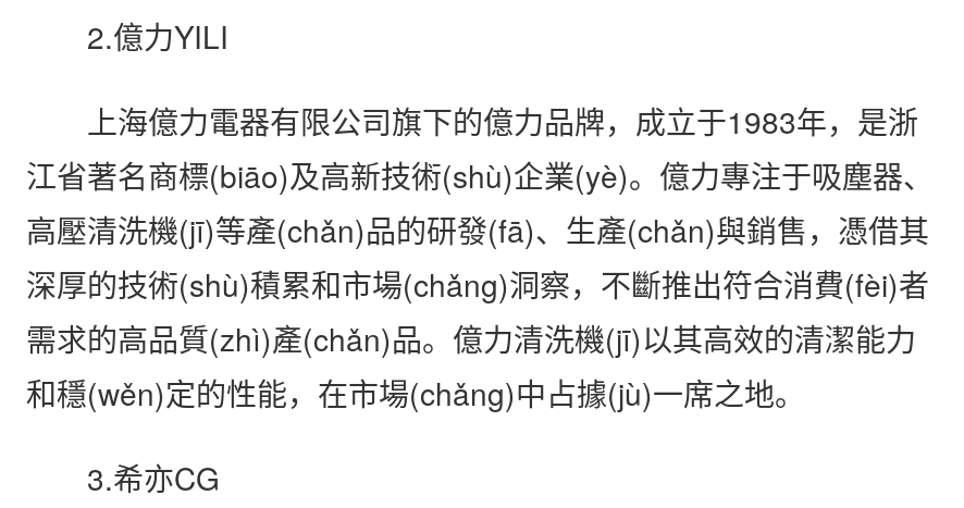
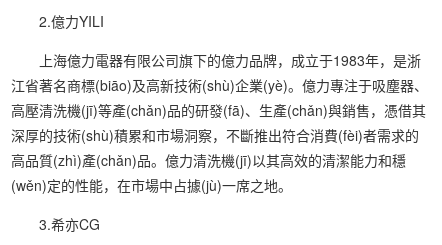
[26,261,929,413] 深厚的技術(shù)積累和市場(chǎng)洞察，不斷推出符合消費(fèi)者 | 需求的高品質(zhì)產(chǎn)品。億力清洗機(jī)以其高效的清潔能力 | 和穩(wěn)定的性能，在市場(chǎng)中占據(jù)一席之地。 -> [11,124,419,194] 深厚的技術(shù)積累和市場洞察，不斷推出符合消費(fèi)者需求的 | 高品質(zhì)產(chǎn)品。億力清洗機(jī)以其高效的清潔能力和穩 | (wěn)定的性能，在市場中占據(jù)一席之地。

